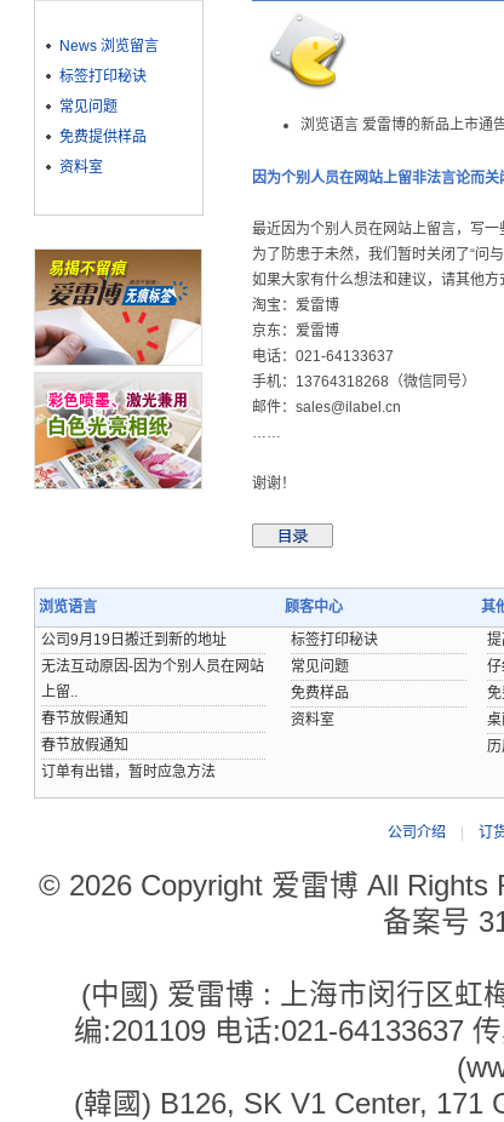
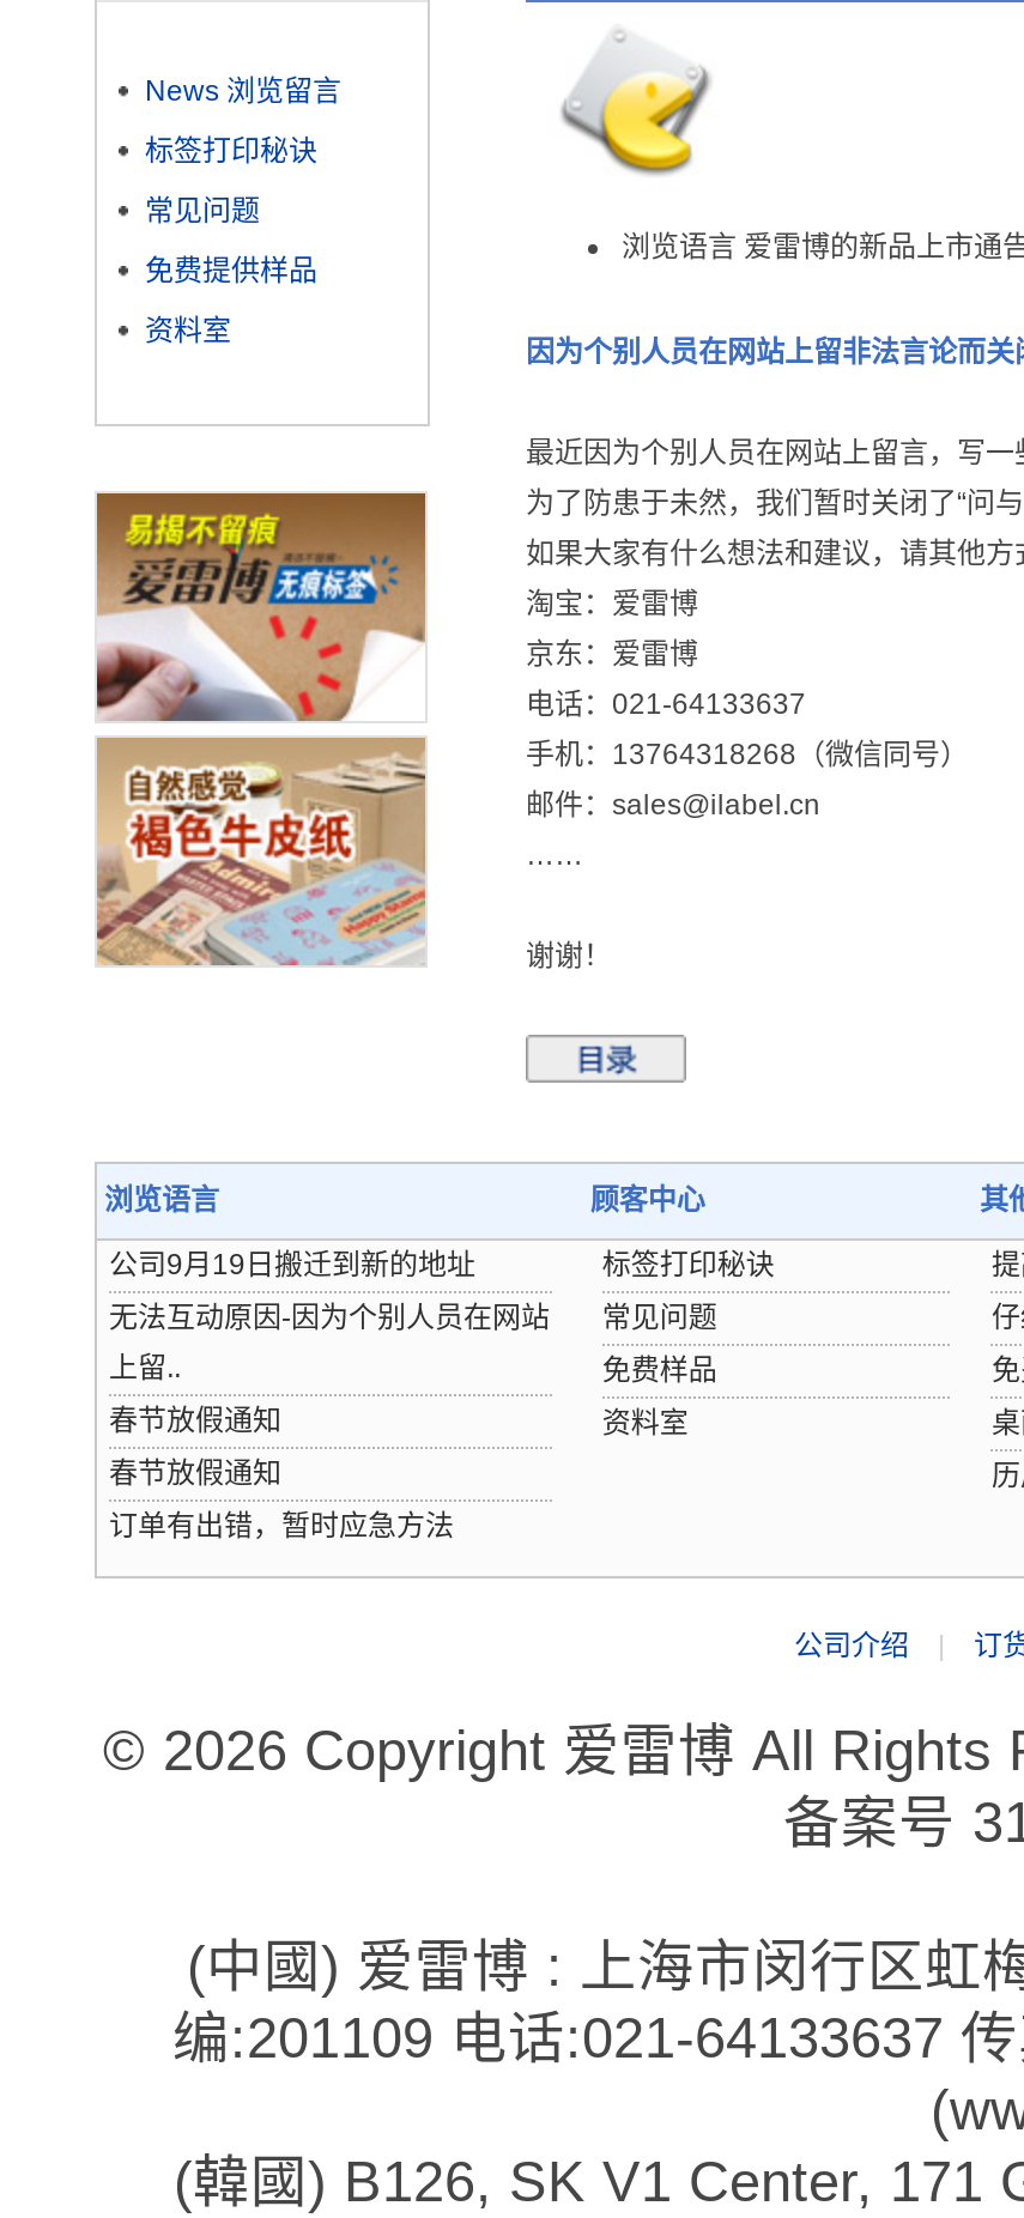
[34,373,201,490] [image] -> [95,735,428,968] [image]

